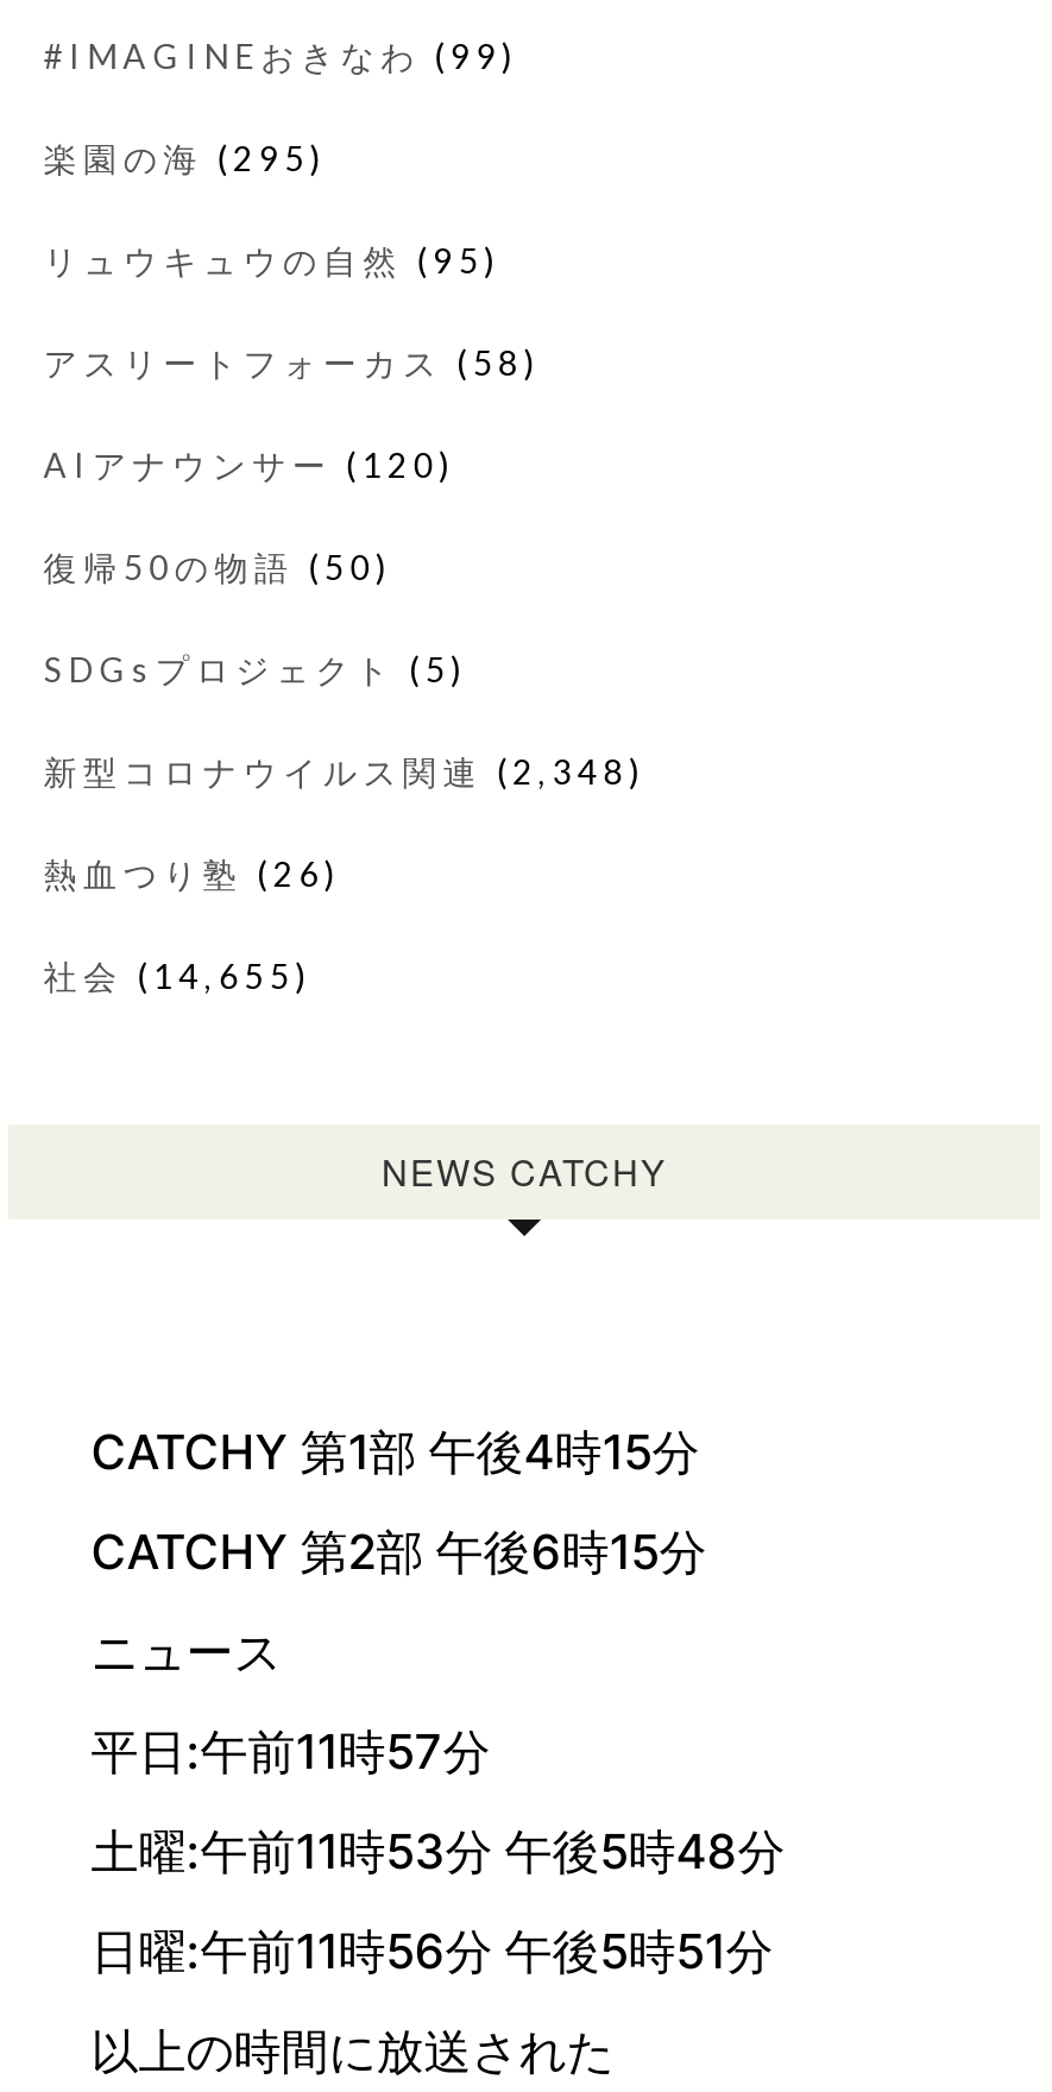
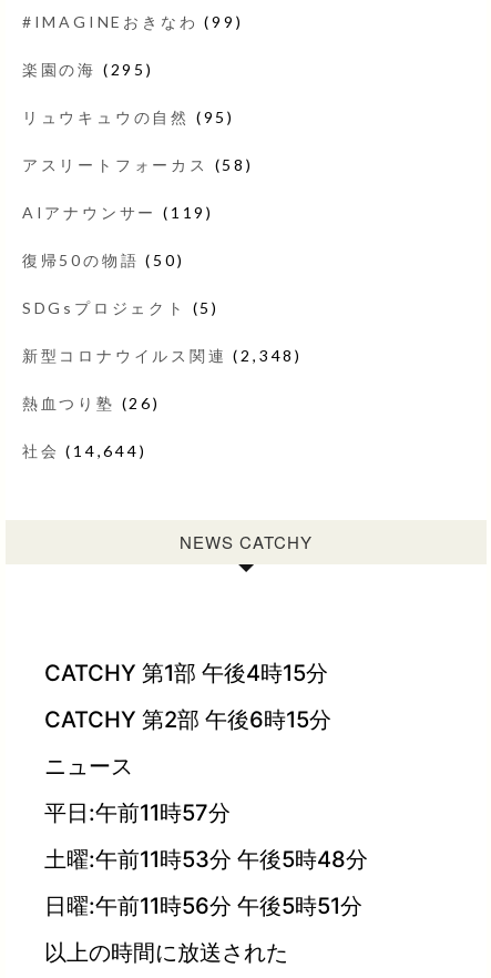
[43,446,455,486] AIアナウンサー(120) -> [22,203,214,222] AIアナウンサー(119)
[43,957,311,997] 社会(14,655) -> [22,442,147,461] 社会(14,644)

